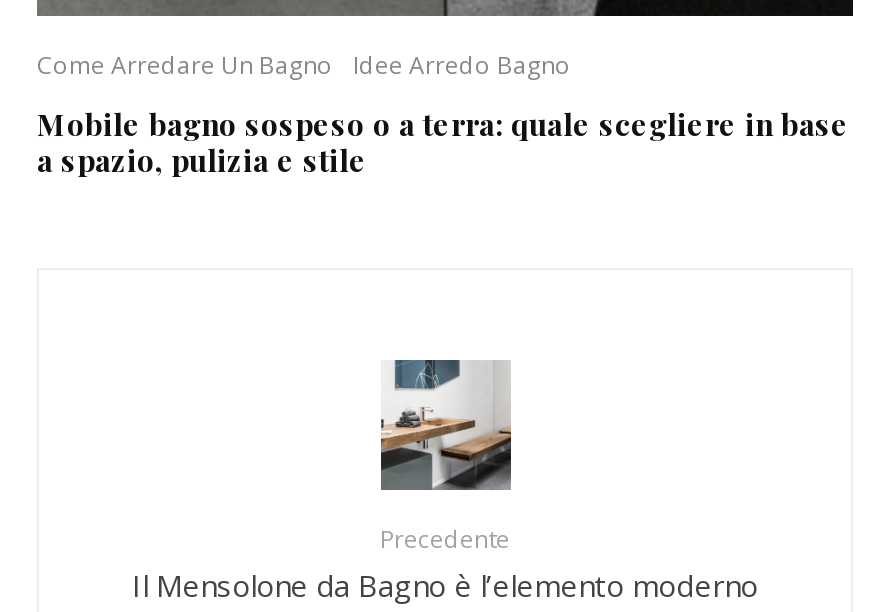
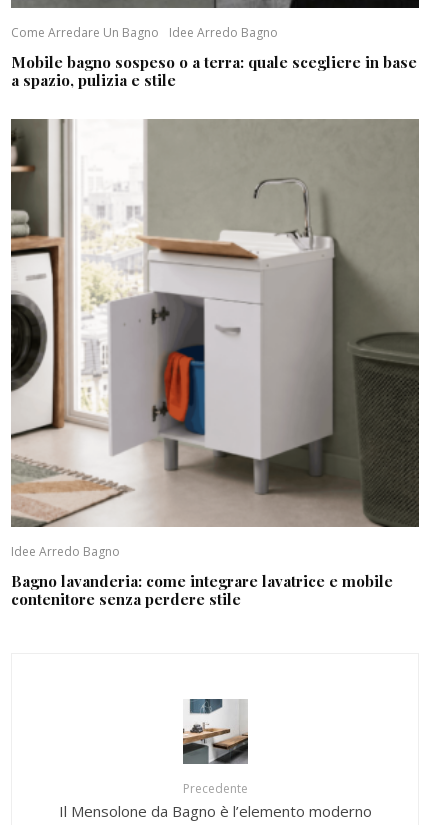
none -> [10,118,420,609] [image] | Idee Arredo Bagno | Bagno lavanderia: come integrare lavatrice e mobile | contenitore senza perdere stile

